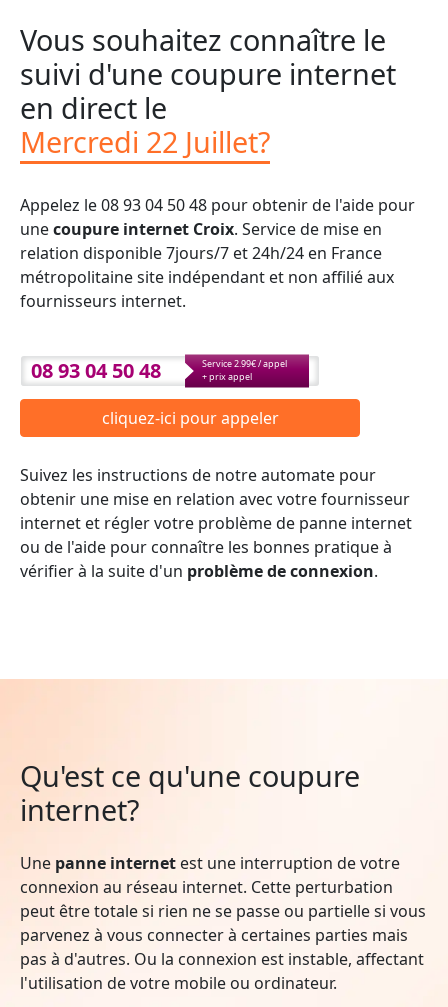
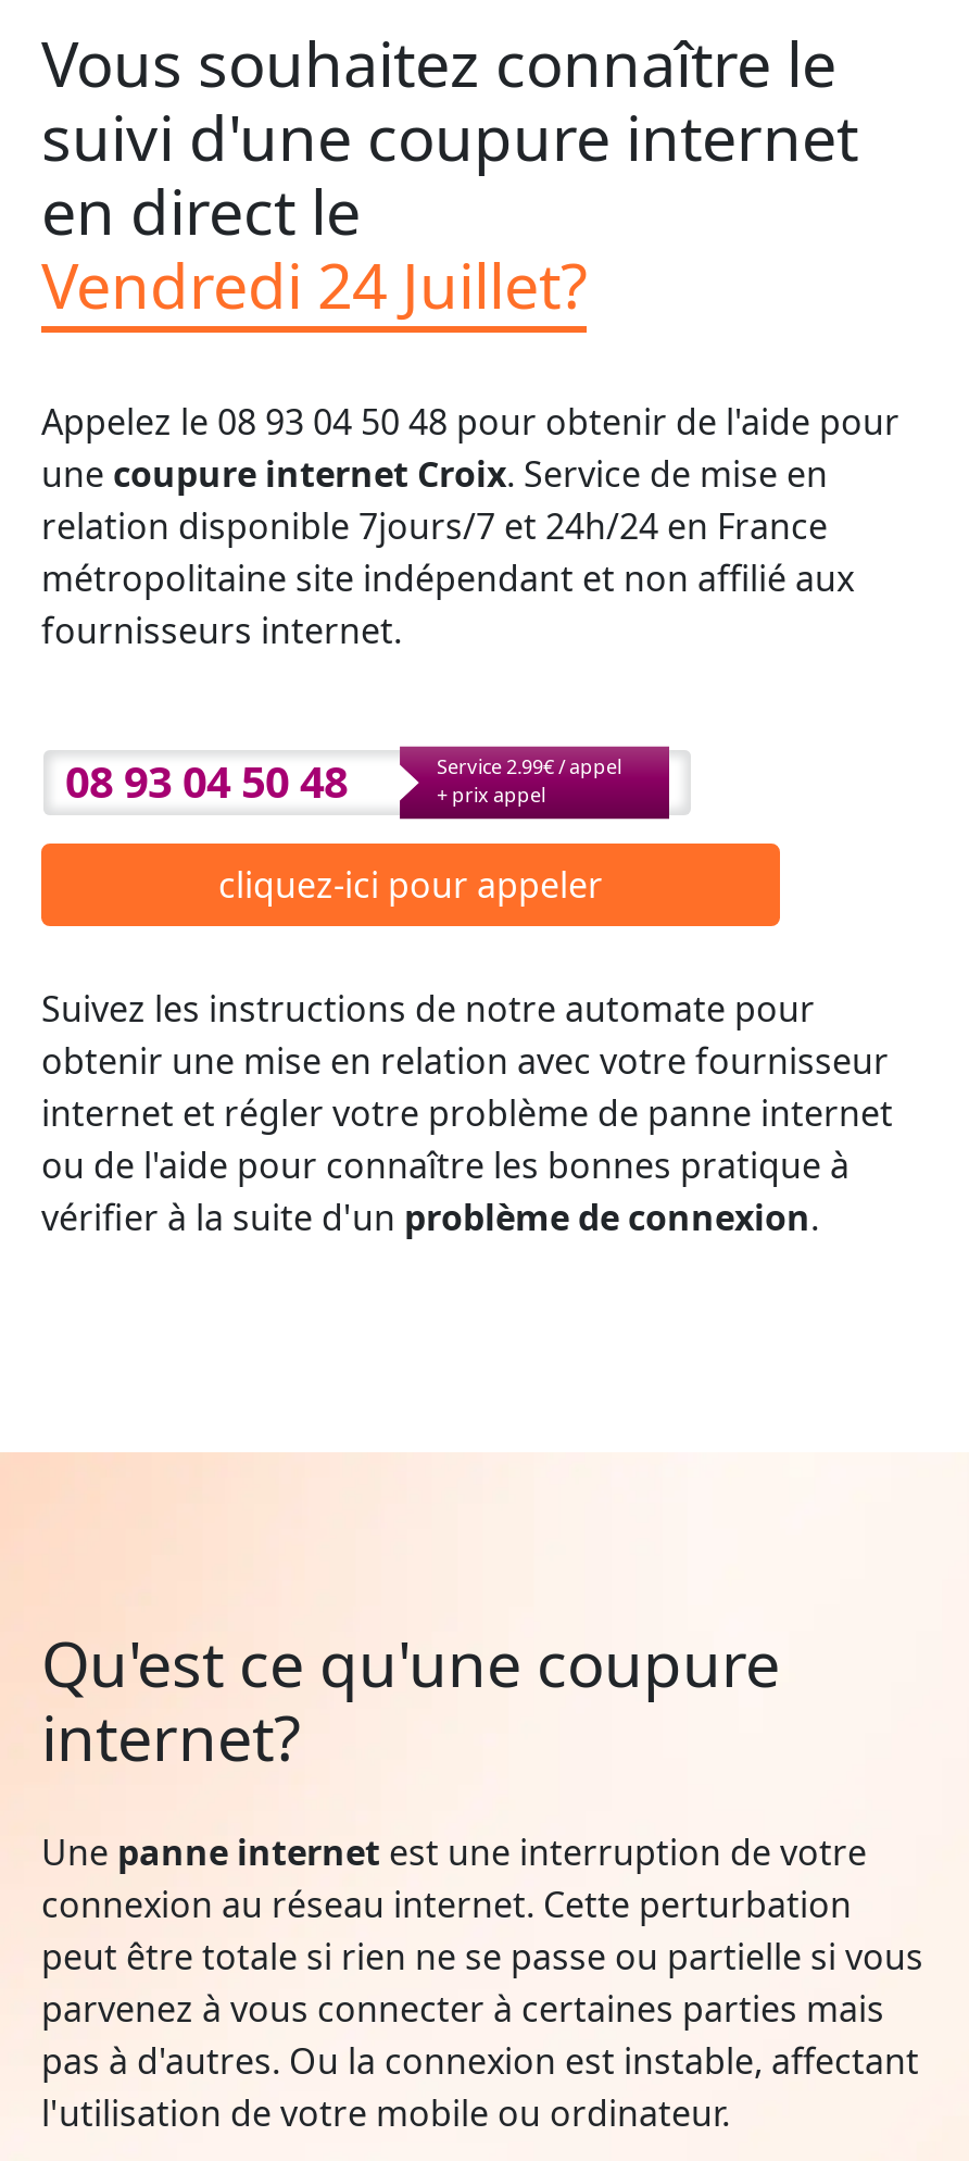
[20,122,270,161] Mercredi 22 Juillet? -> [41,242,587,327] Vendredi 24 Juillet?

